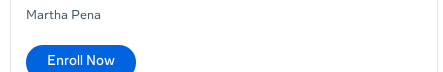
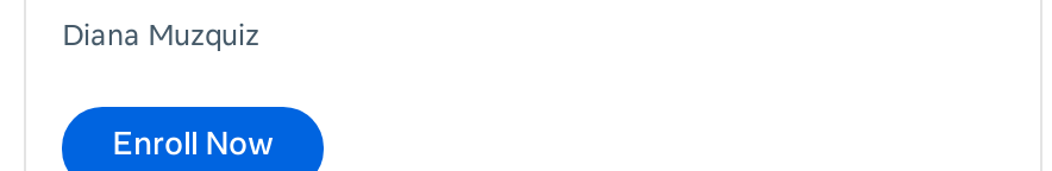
[26,10,101,22] Martha Pena -> [62,23,259,51] Diana Muzquiz

